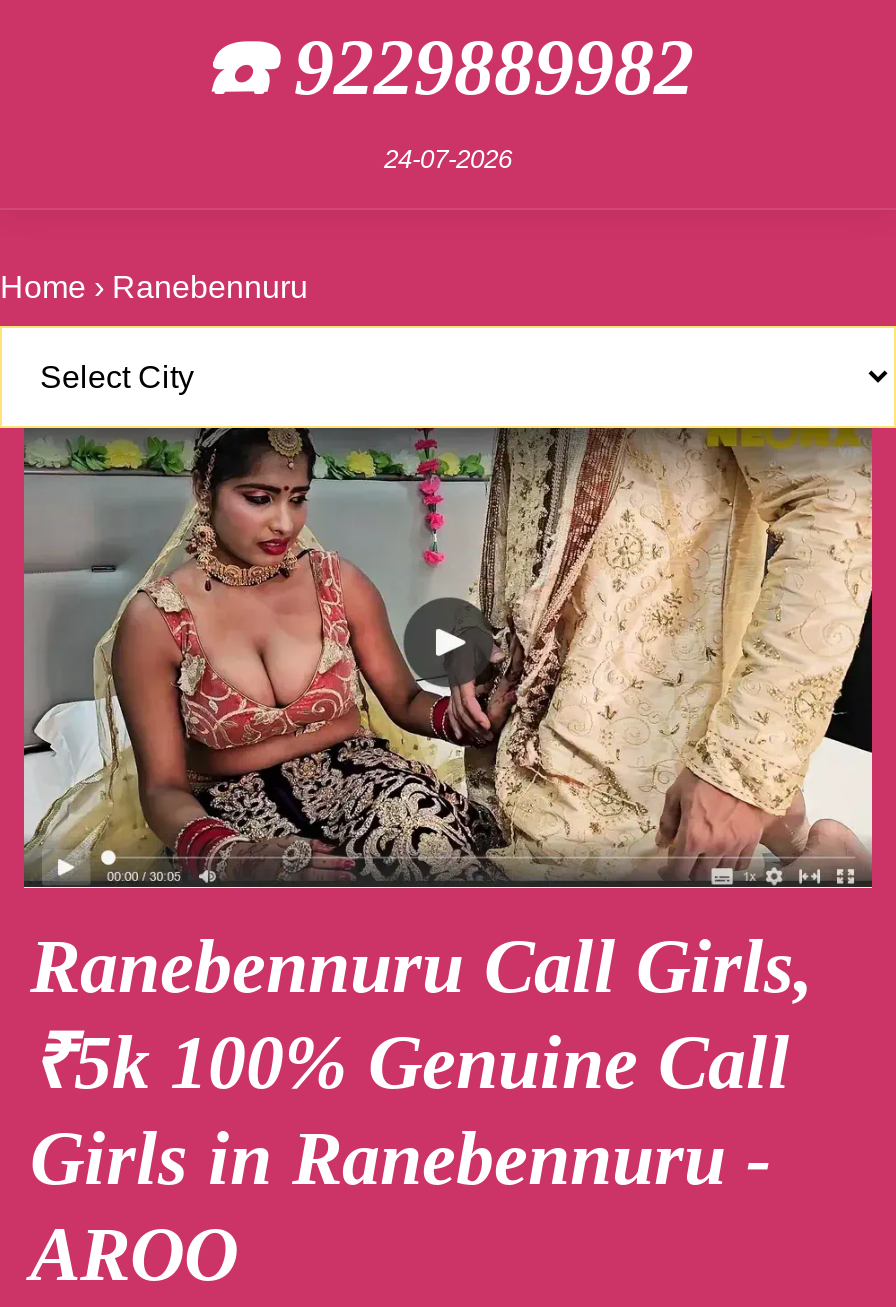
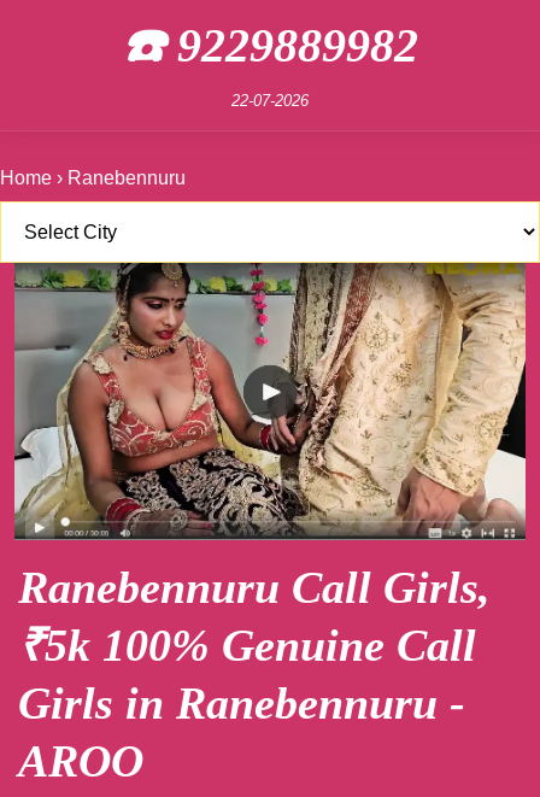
[384,144,512,174] 24-07-2026 -> [231,92,309,110] 22-07-2026

